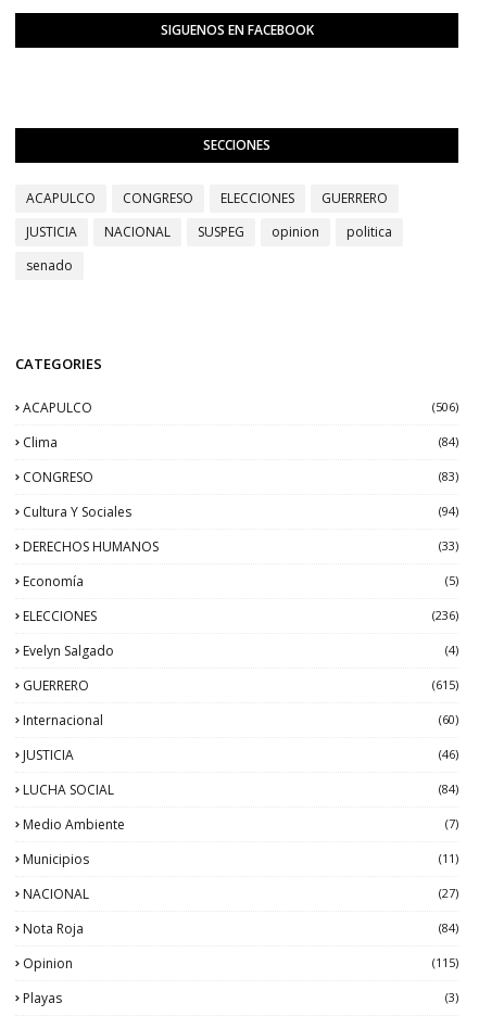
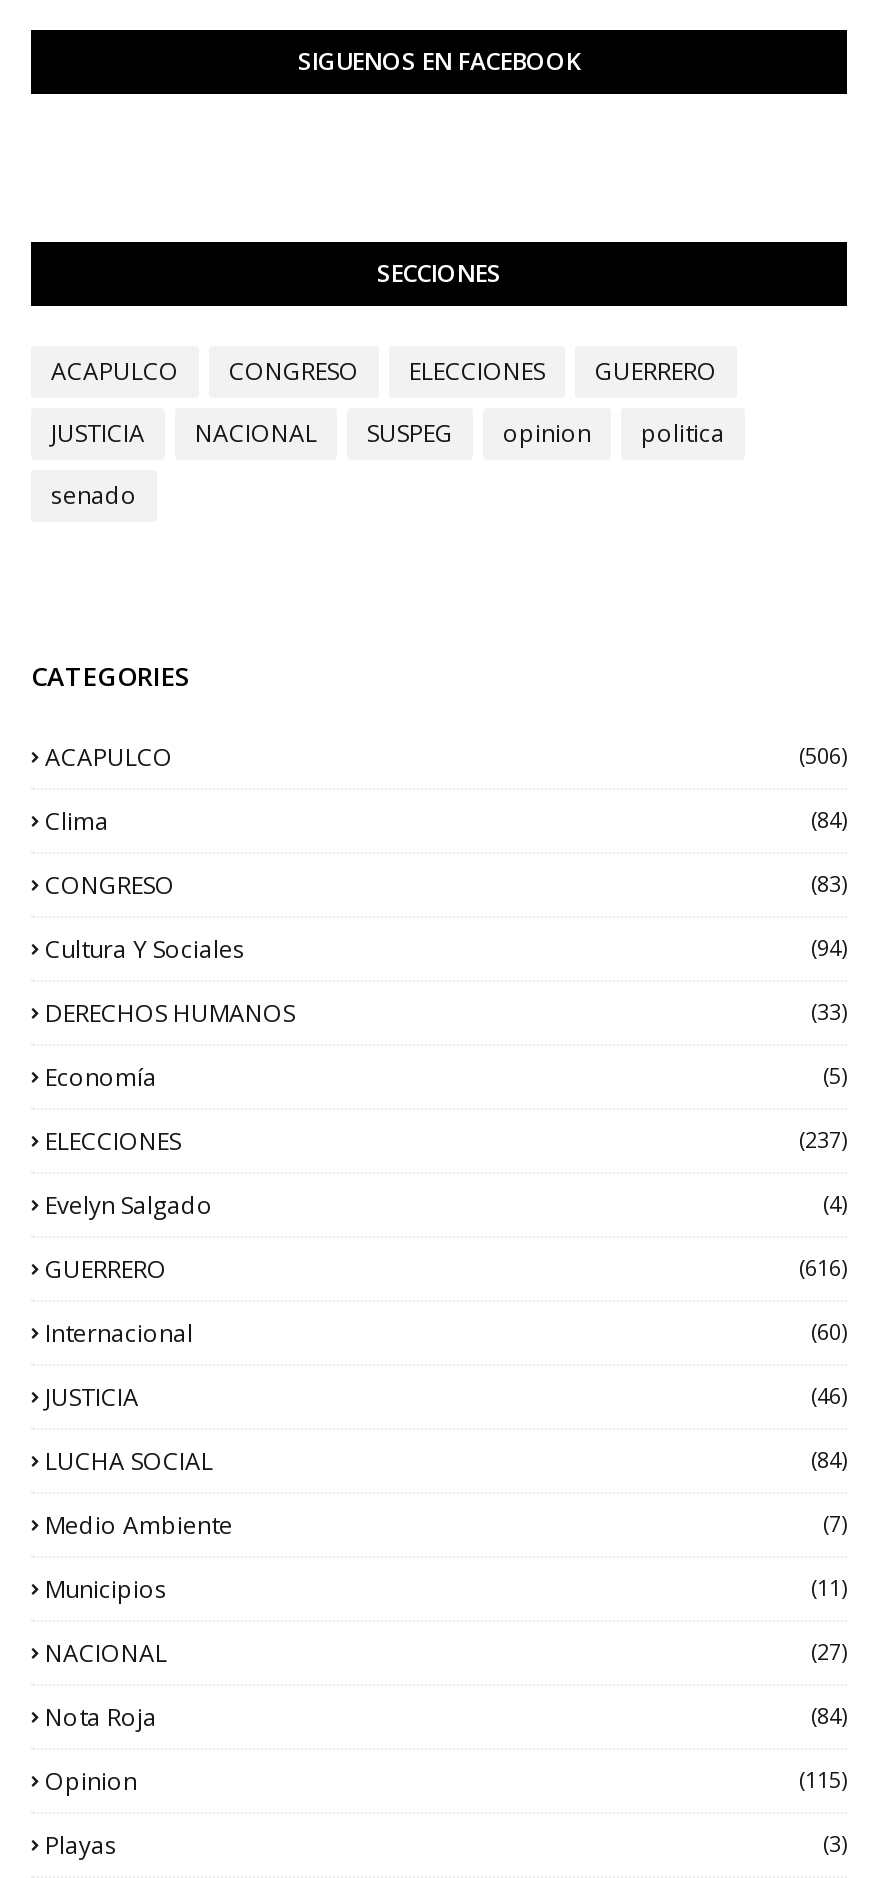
[432,606,458,623] (236) -> [799,1123,847,1153] (237)
[432,676,458,692] (615) -> [799,1251,847,1281] (616)

